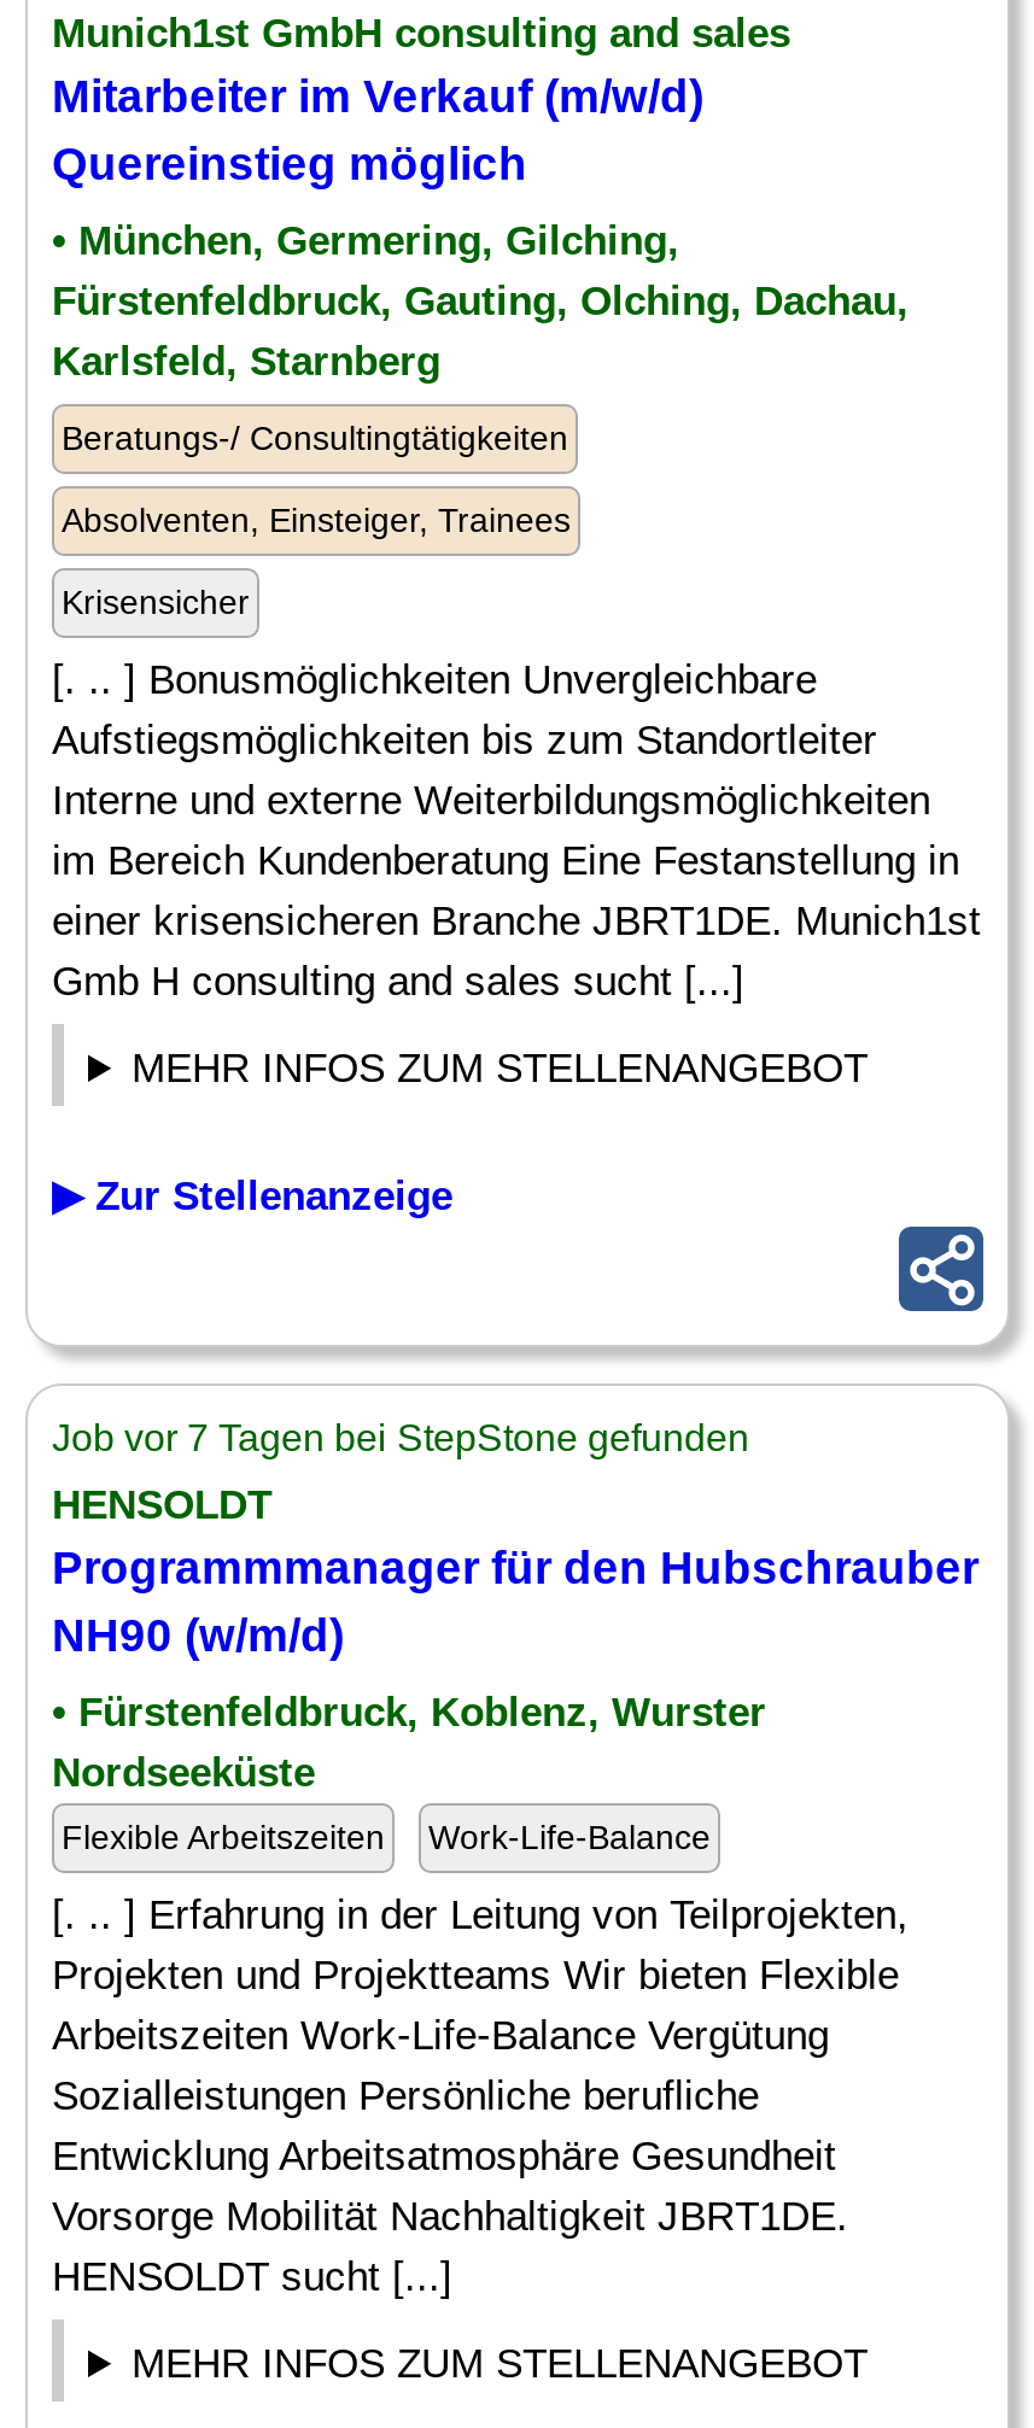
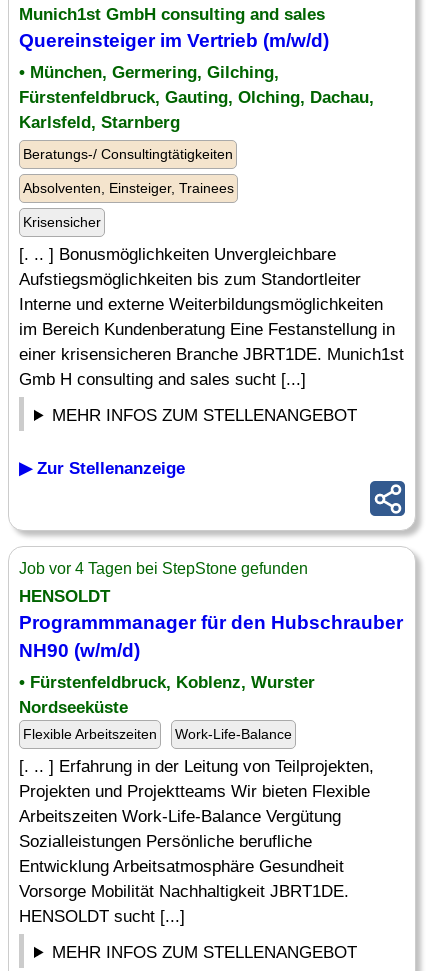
[52,71,703,189] Mitarbeiter im Verkauf (m/w/d) | Quereinstieg möglich -> [19,30,329,51] Quereinsteiger im Vertrieb (m/w/d)
[52,1417,749,1458] Job vor 7 Tagen bei StepStone gefunden -> [19,560,308,577] Job vor 4 Tagen bei StepStone gefunden

